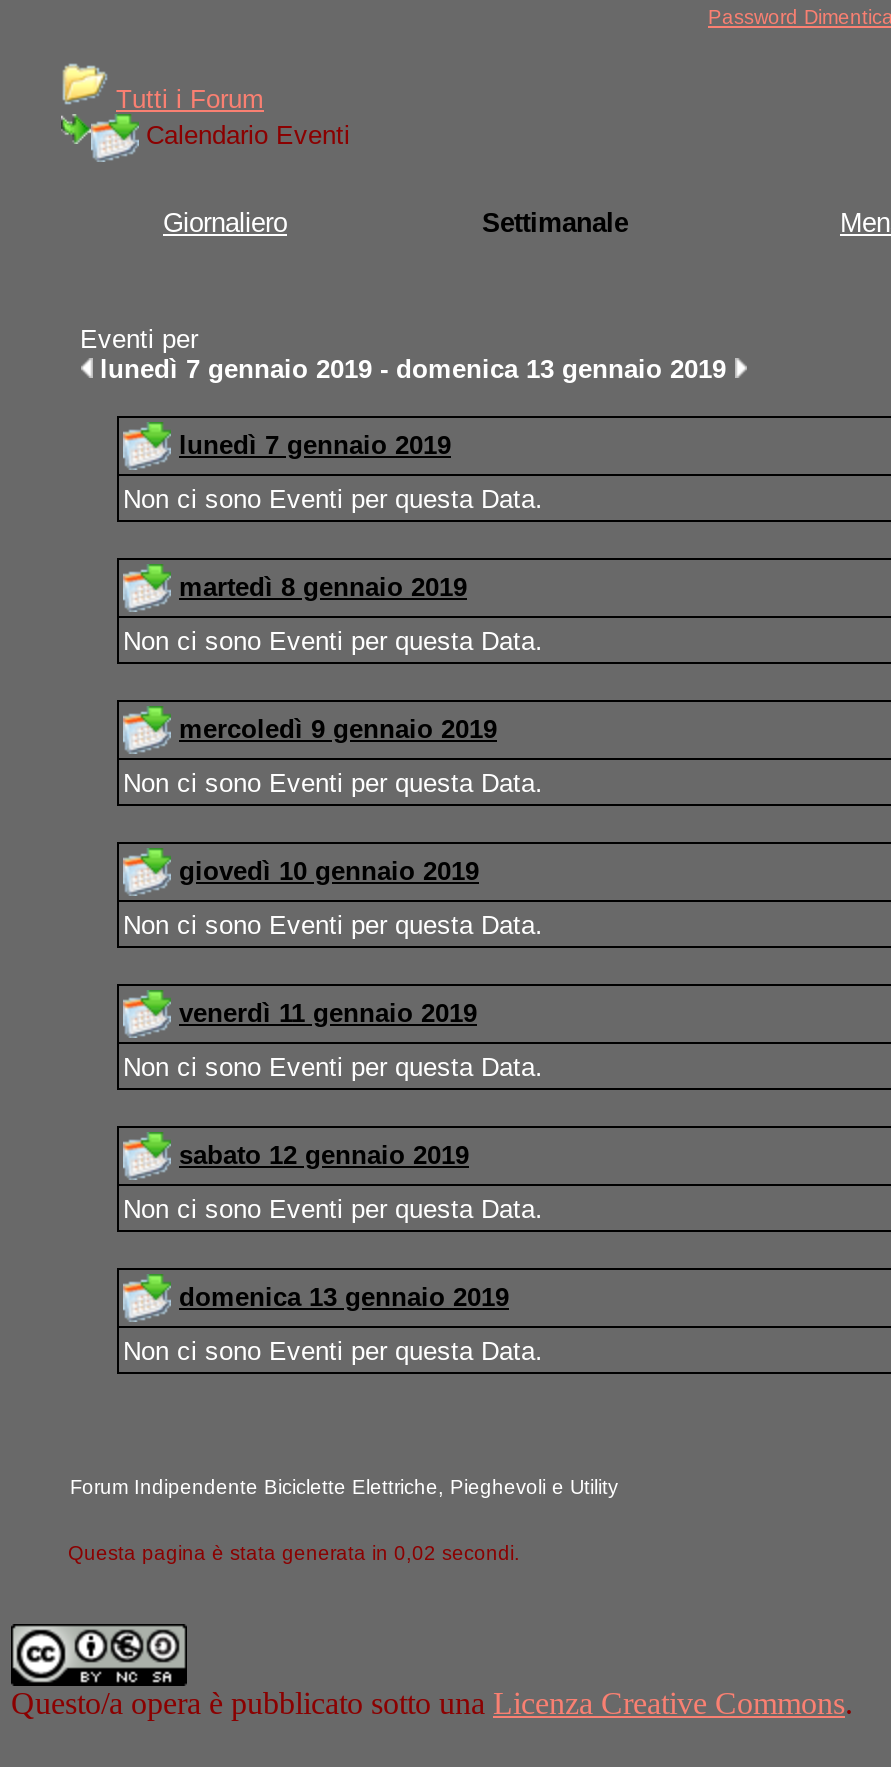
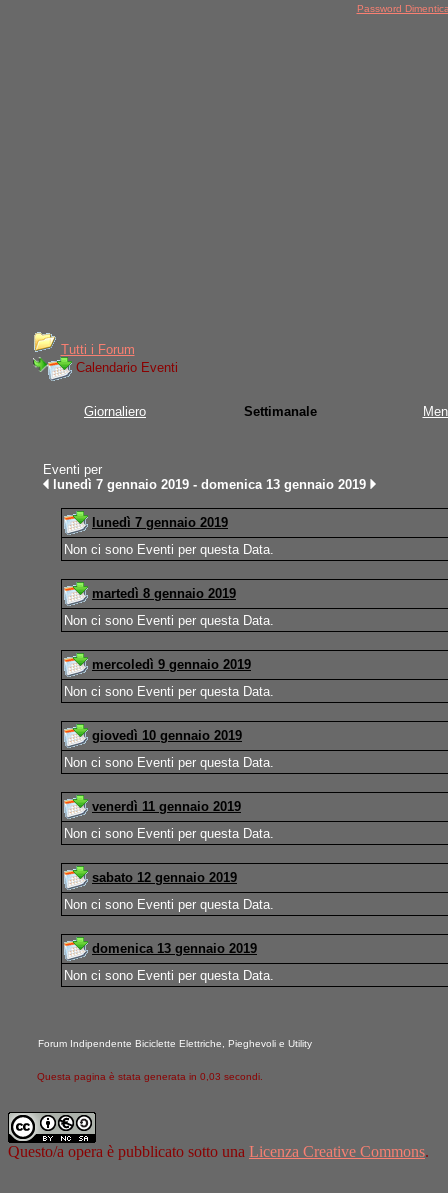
[68,1542,520,1564] Questa pagina è stata generata in 0,02 secondi. -> [36,1071,262,1082] Questa pagina è stata generata in 0,03 secondi.

